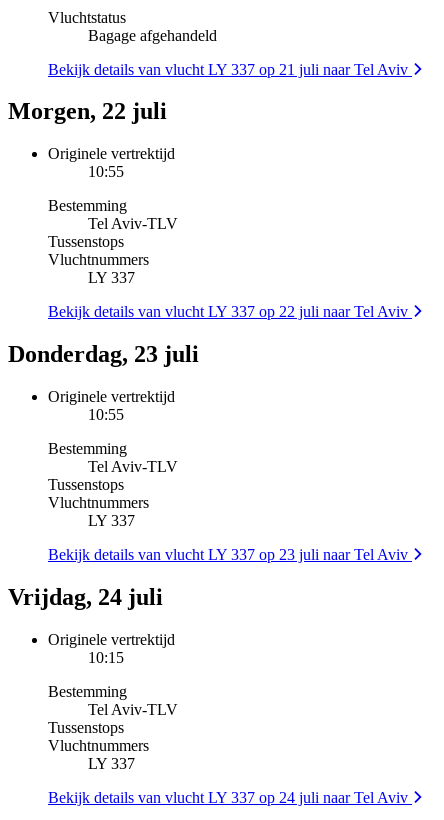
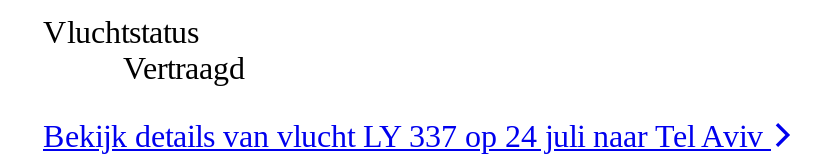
[8,26,412,772] Bagage afgehandeld | Bekijk details van vlucht LY 337 op 21 juli naar Tel Aviv | Morgen, 22 juli | Originele vertrektijd | 10:55 | Bestemming | Tel Aviv-TLV | Tussenstops | Vluchtnummers | LY 337 | Bekijk details van vlucht LY 337 op 22 juli naar Tel Aviv | Donderdag, 23 juli | Originele vertrektijd | 10:55 | Bestemming | Tel Aviv-TLV | Tussenstops | Vluchtnummers | LY 337 | Bekijk details van vlucht LY 337 op 23 juli naar Tel Aviv | Vrijdag, 24 juli | Originele vertrektijd | 10:15 | Bestemming | Tel Aviv-TLV | Tussenstops | Vluchtnummers | LY 337 -> [123,50,245,84] Vertraagd

